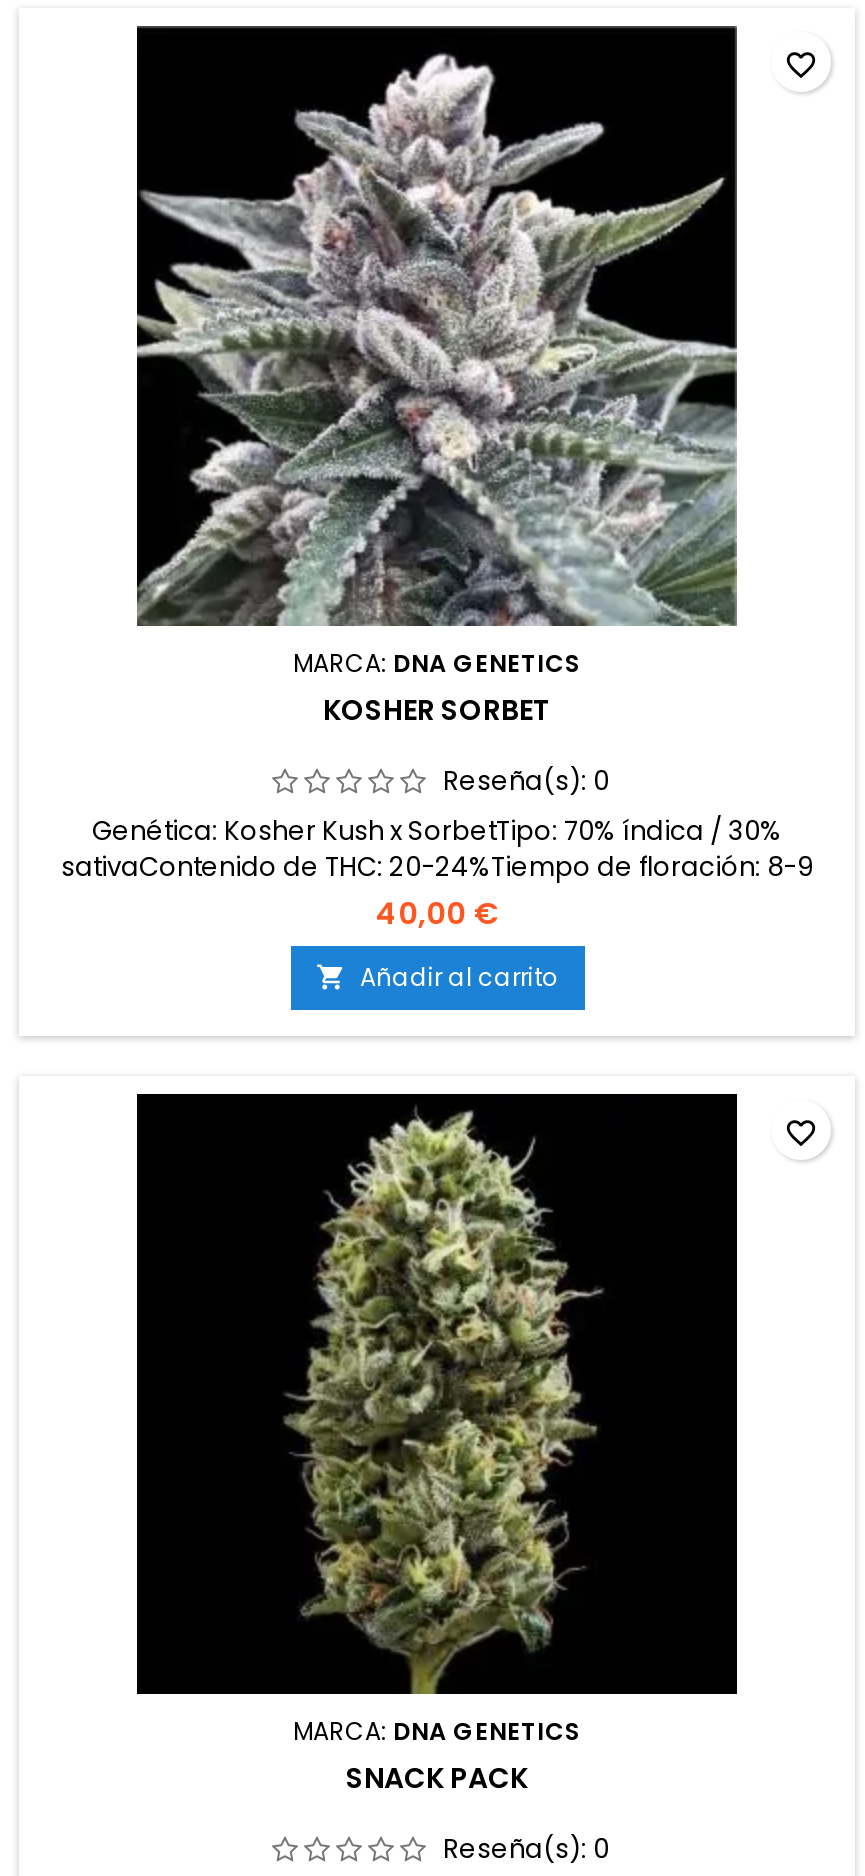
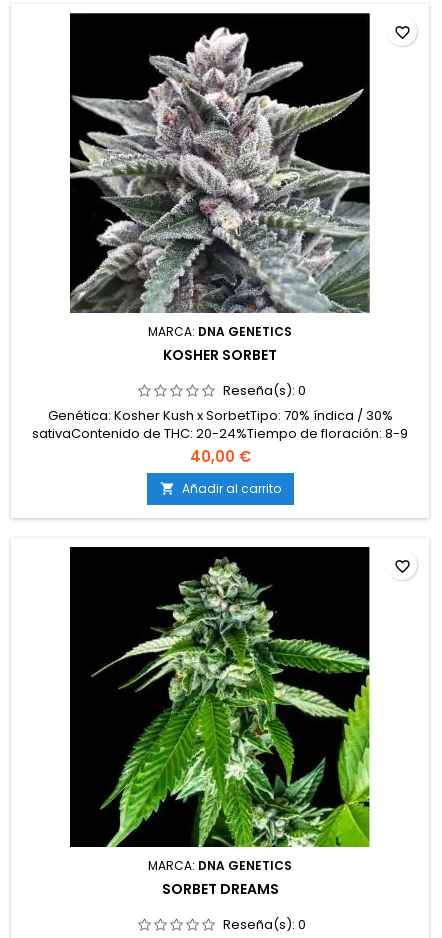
[183,1098,739,1798] [image] | SNACK PACK -> [91,549,371,899] [image] | SORBET DREAMS

